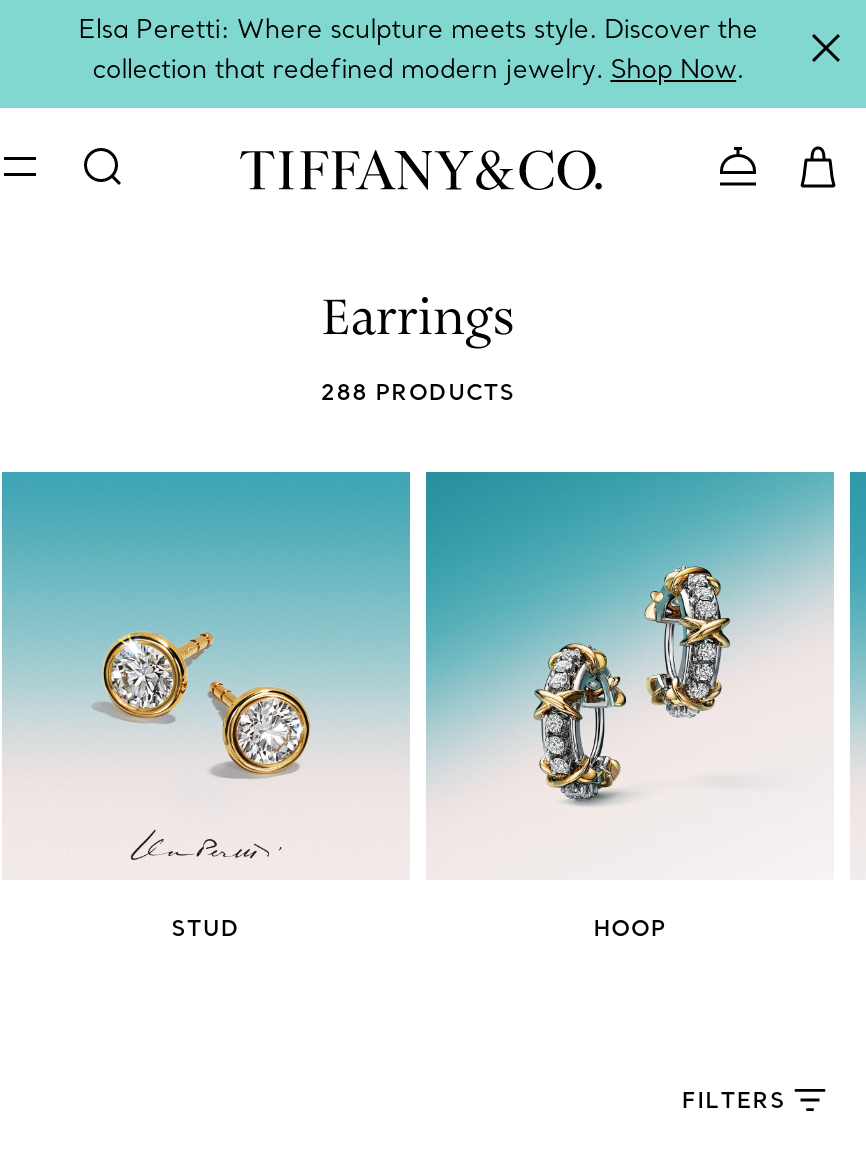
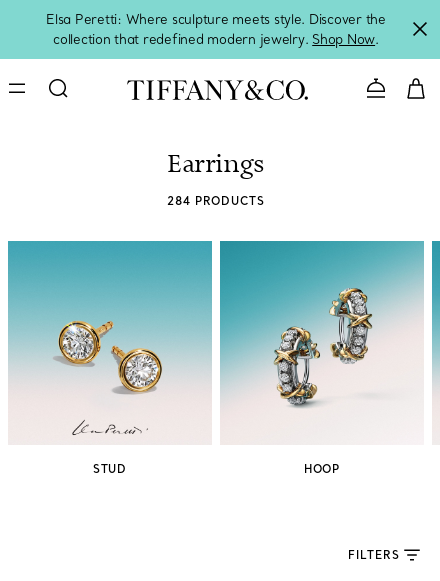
[320,378,516,406] 288 PRODUCTS -> [167,194,265,208] 284 PRODUCTS

